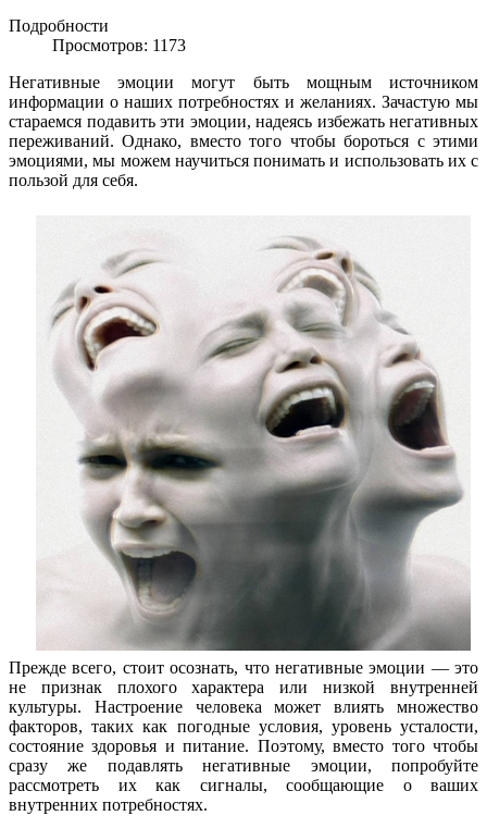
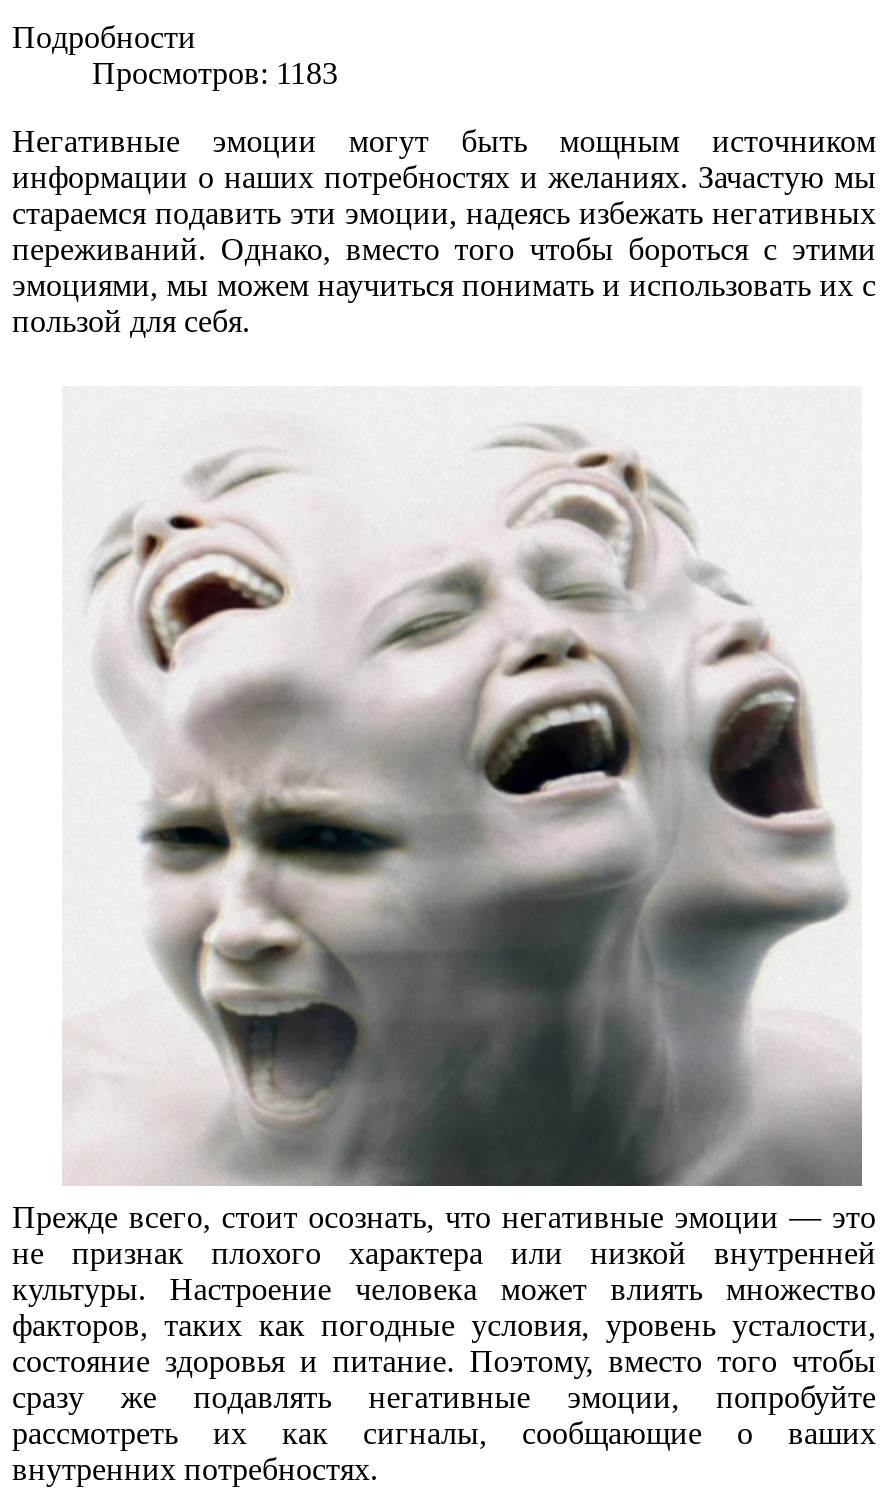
[52,36,186,54] Просмотров: 1173 -> [92,56,338,90] Просмотров: 1183

